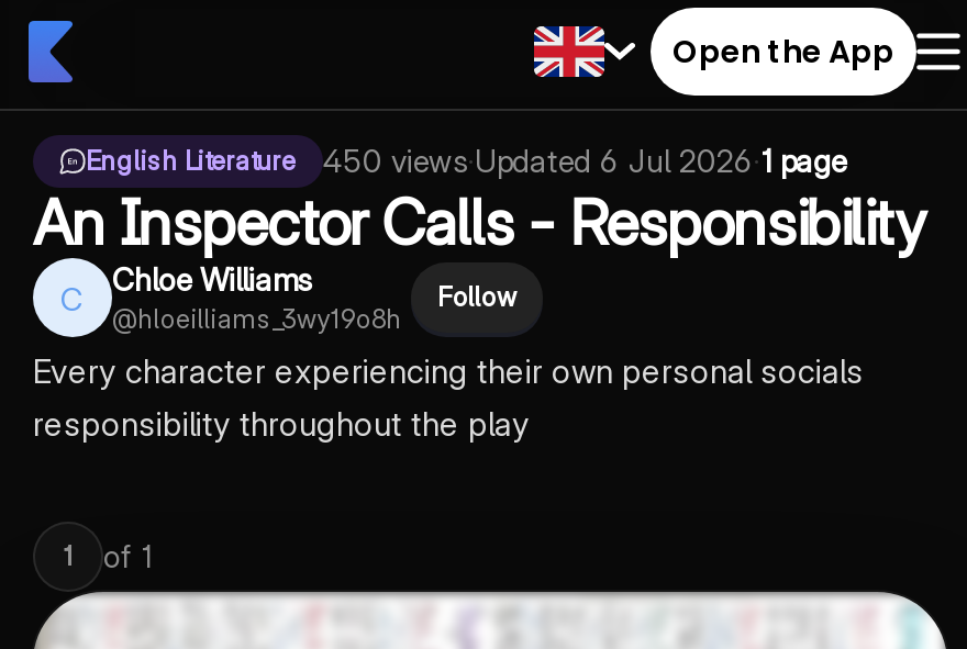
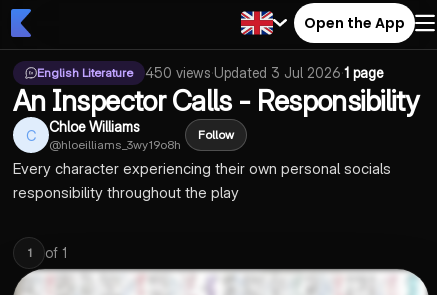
[323,142,846,179] 450 views · Updated 6 Jul 2026 · 1 page -> [145,64,383,81] 450 views · Updated 3 Jul 2026 · 1 page

